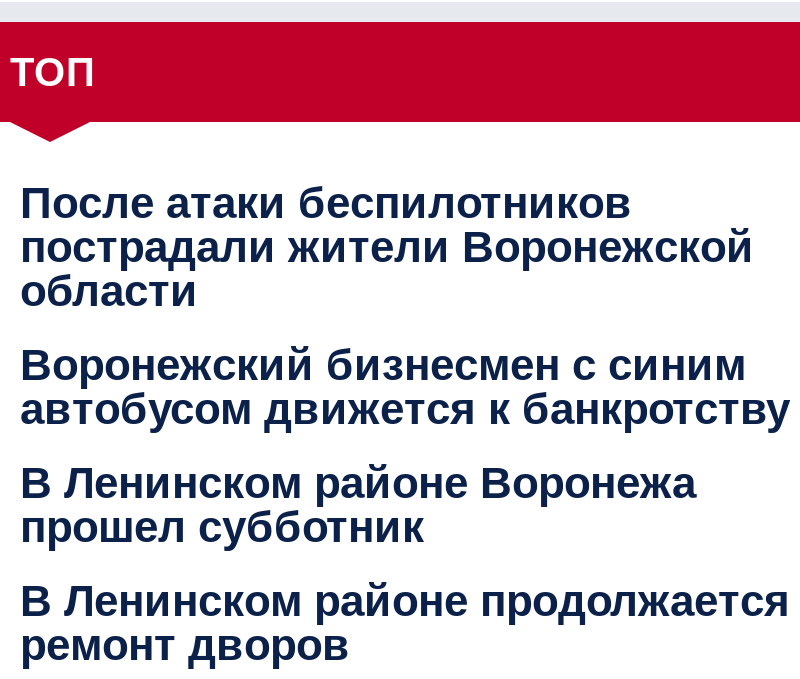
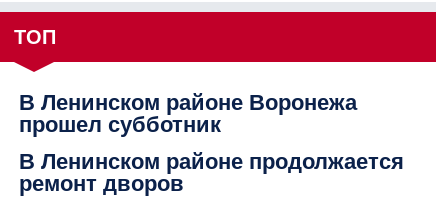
[20,178,790,434] После атаки беспилотников | пострадали жители Воронежской | области | Воронежский бизнесмен с синим | автобусом движется к банкротству -> none

